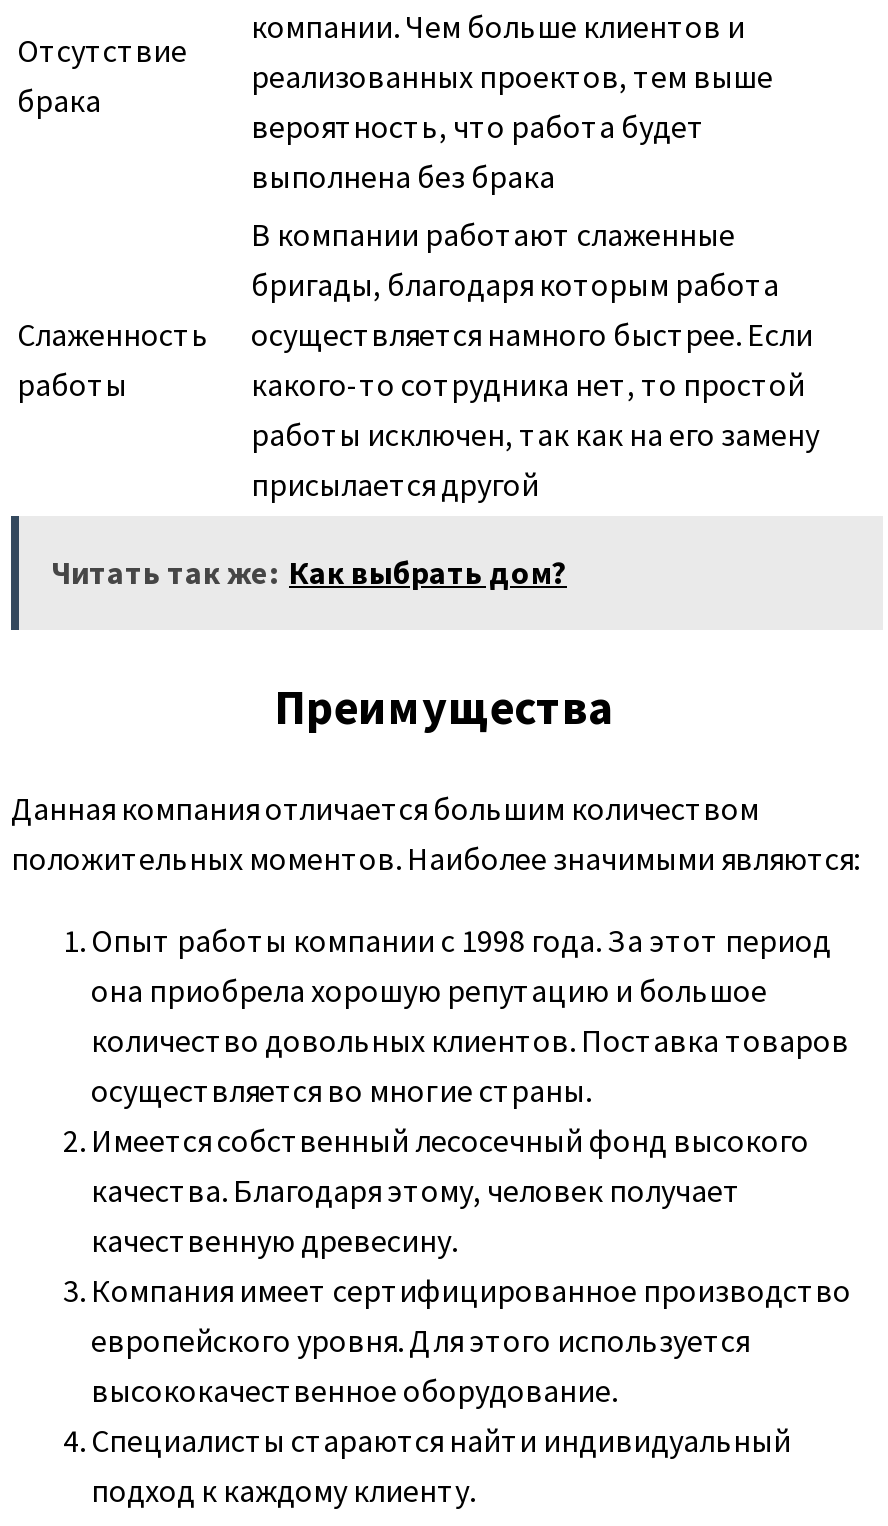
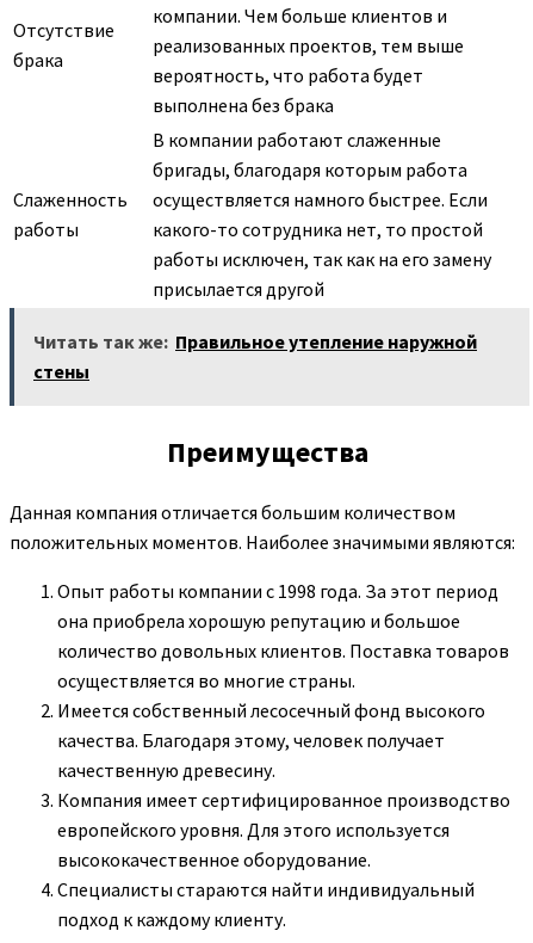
[51,551,567,591] Читать так же: Как выбрать дом? -> [33,329,477,383] Читать так же: Правильное утепление наружной | стены

